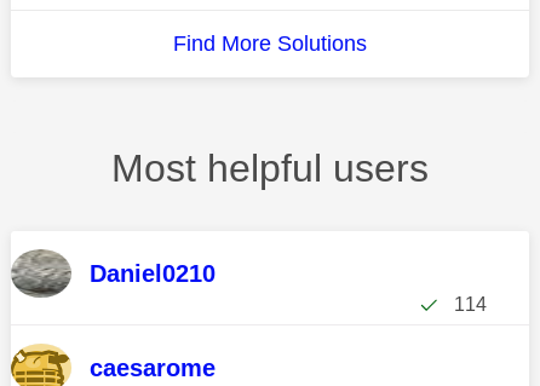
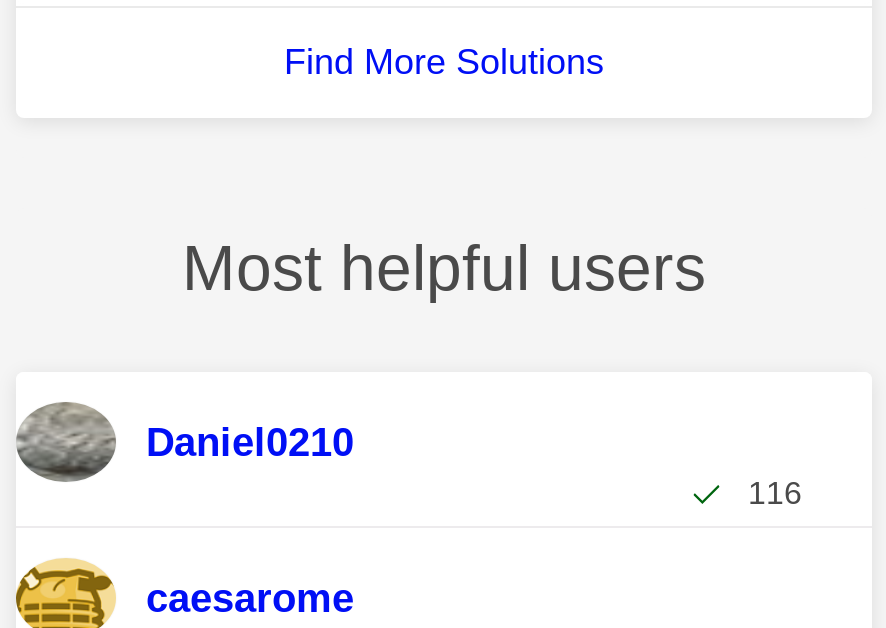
[449,294,487,315] 114 -> [740,476,802,510] 116

